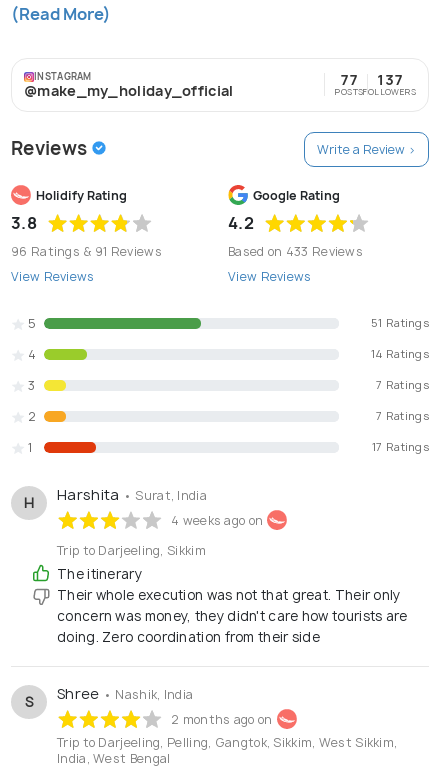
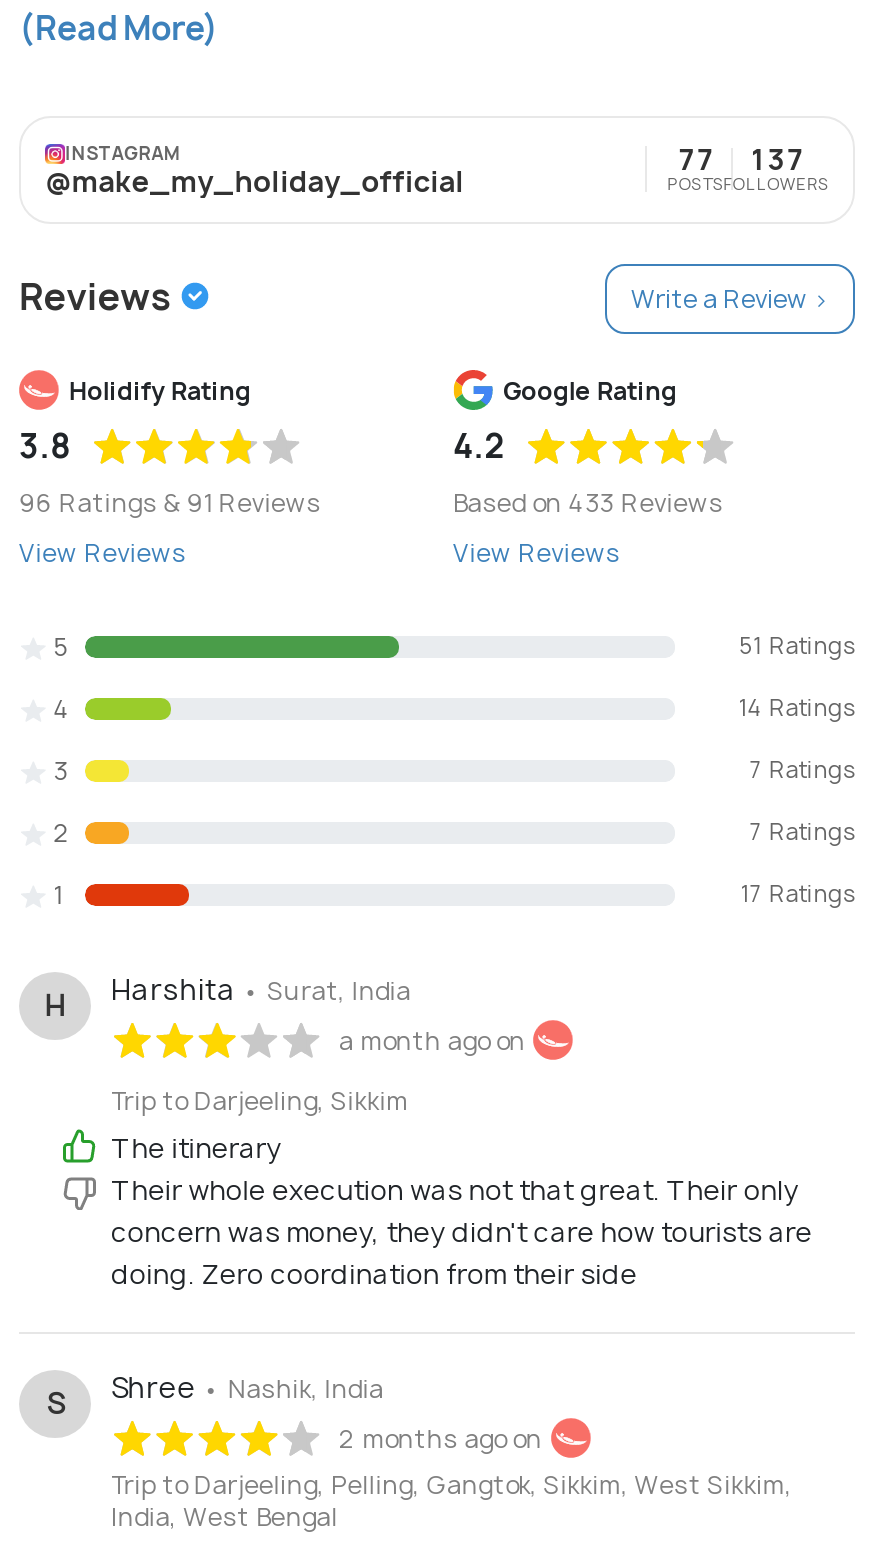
[171,512,263,529] 4 weeks ago on -> [339,1023,525,1057] a month ago on

